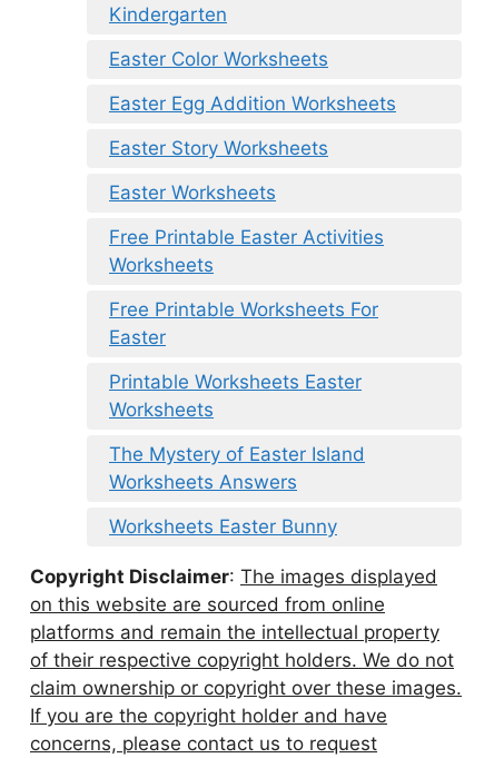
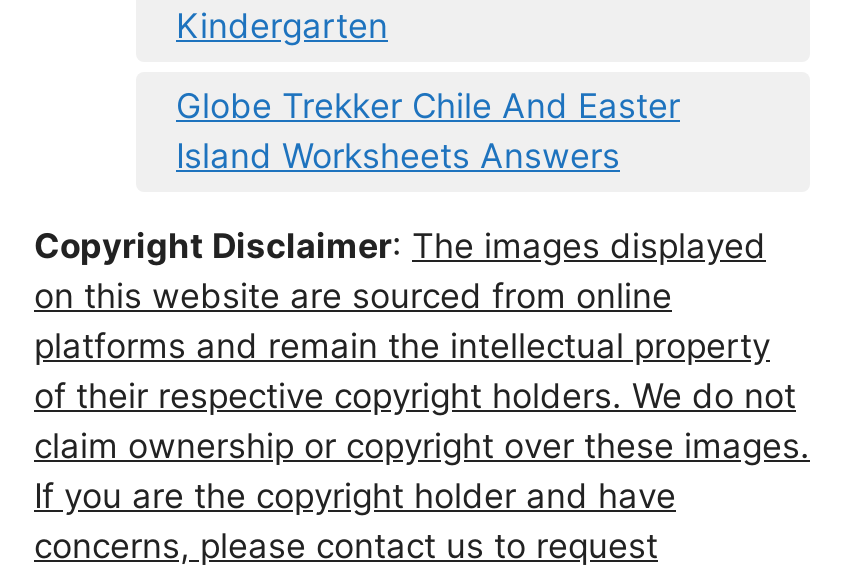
[109,47,396,537] Easter Color Worksheets | Easter Egg Addition Worksheets | Easter Story Worksheets | Easter Worksheets | Free Printable Easter Activities | Worksheets | Free Printable Worksheets For | Easter | Printable Worksheets Easter | Worksheets | The Mystery of Easter Island | Worksheets Answers | Worksheets Easter Bunny -> [176,85,680,175] Globe Trekker Chile And Easter | Island Worksheets Answers

